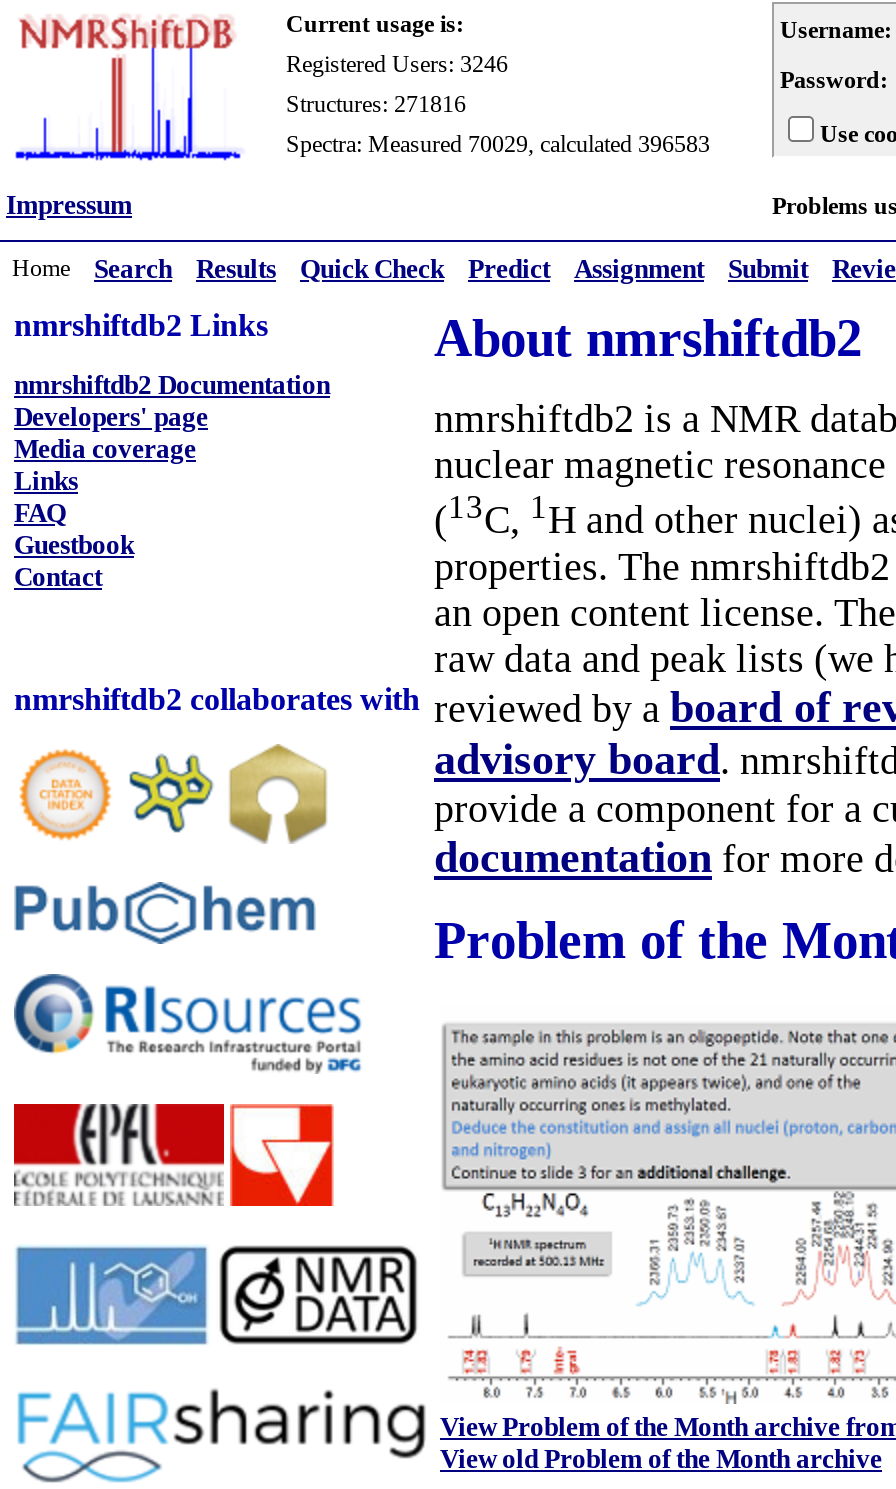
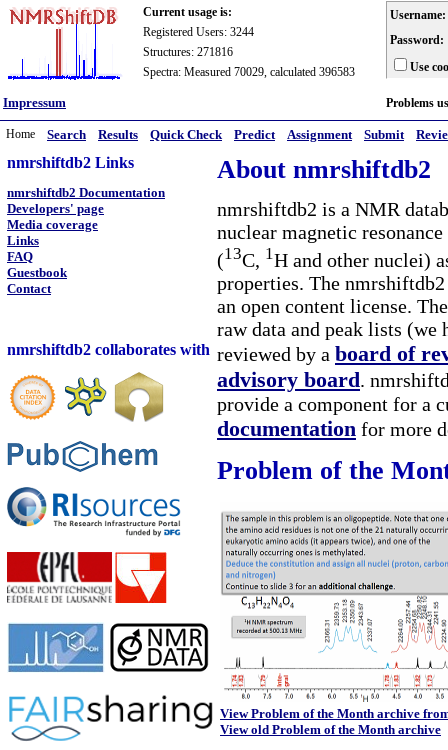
[286,50,508,78] Registered Users: 3246 -> [143,25,254,39] Registered Users: 3244

